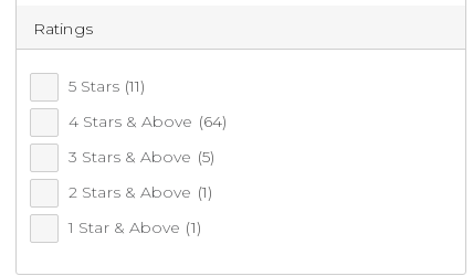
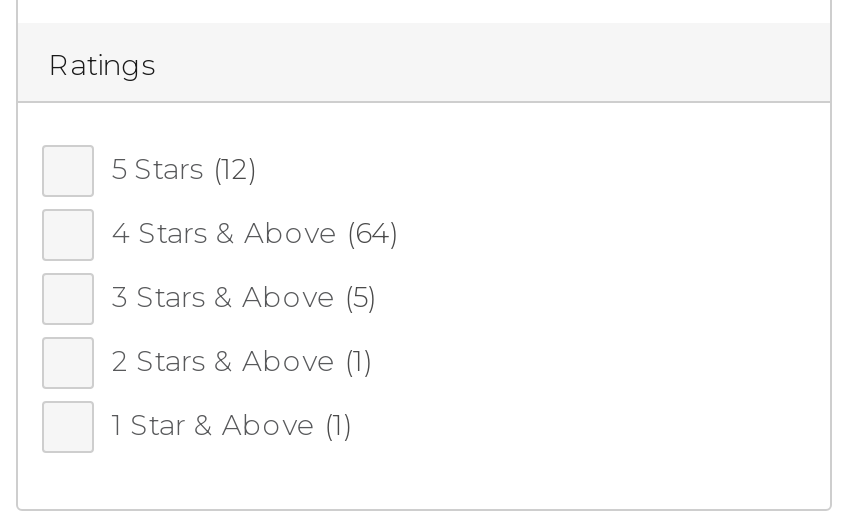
[69,76,145,96] 5 Stars (11) -> [112,150,256,186] 5 Stars (12)

